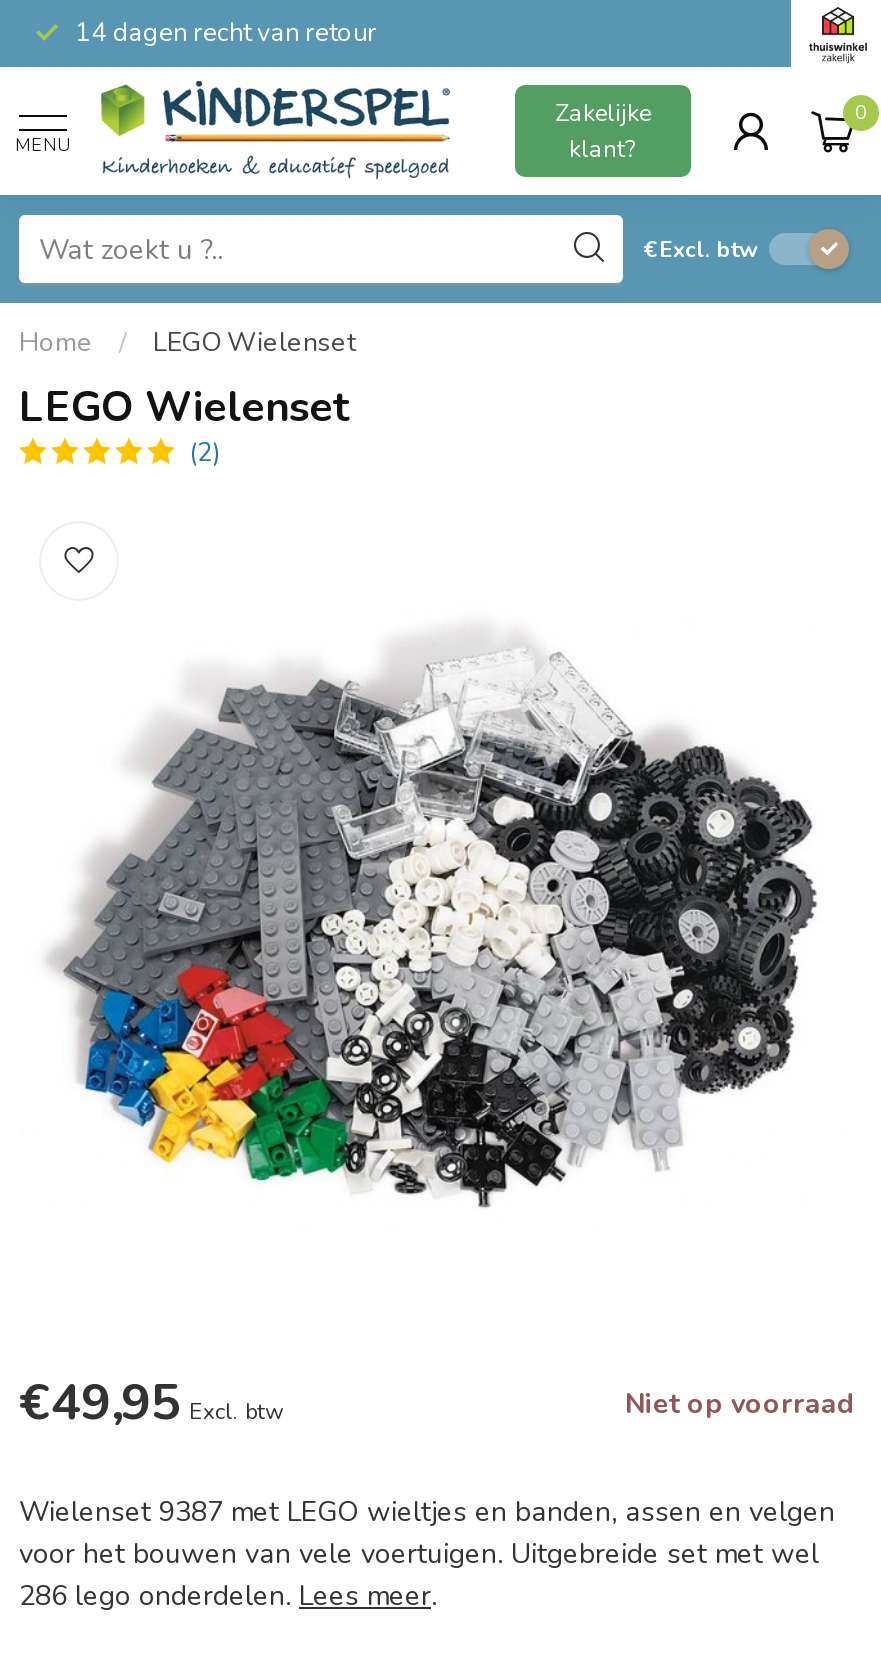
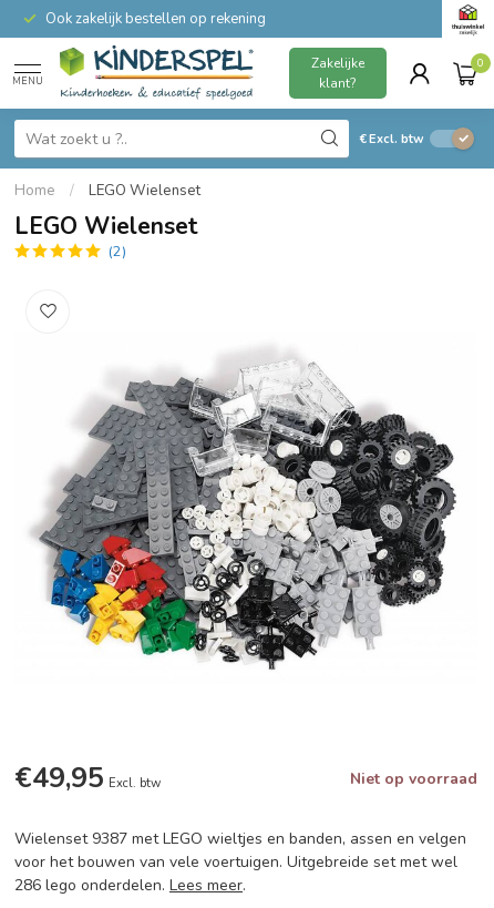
[75,15,377,51] 14 dagen recht van retour -> [45,9,266,29] Ook zakelijk bestellen op rekening

